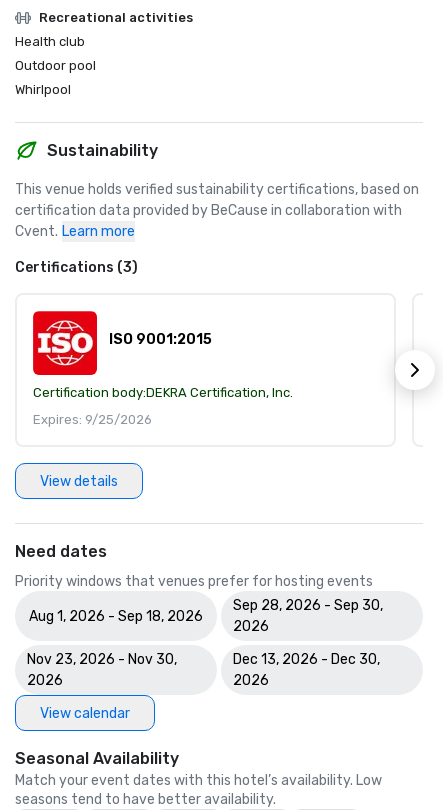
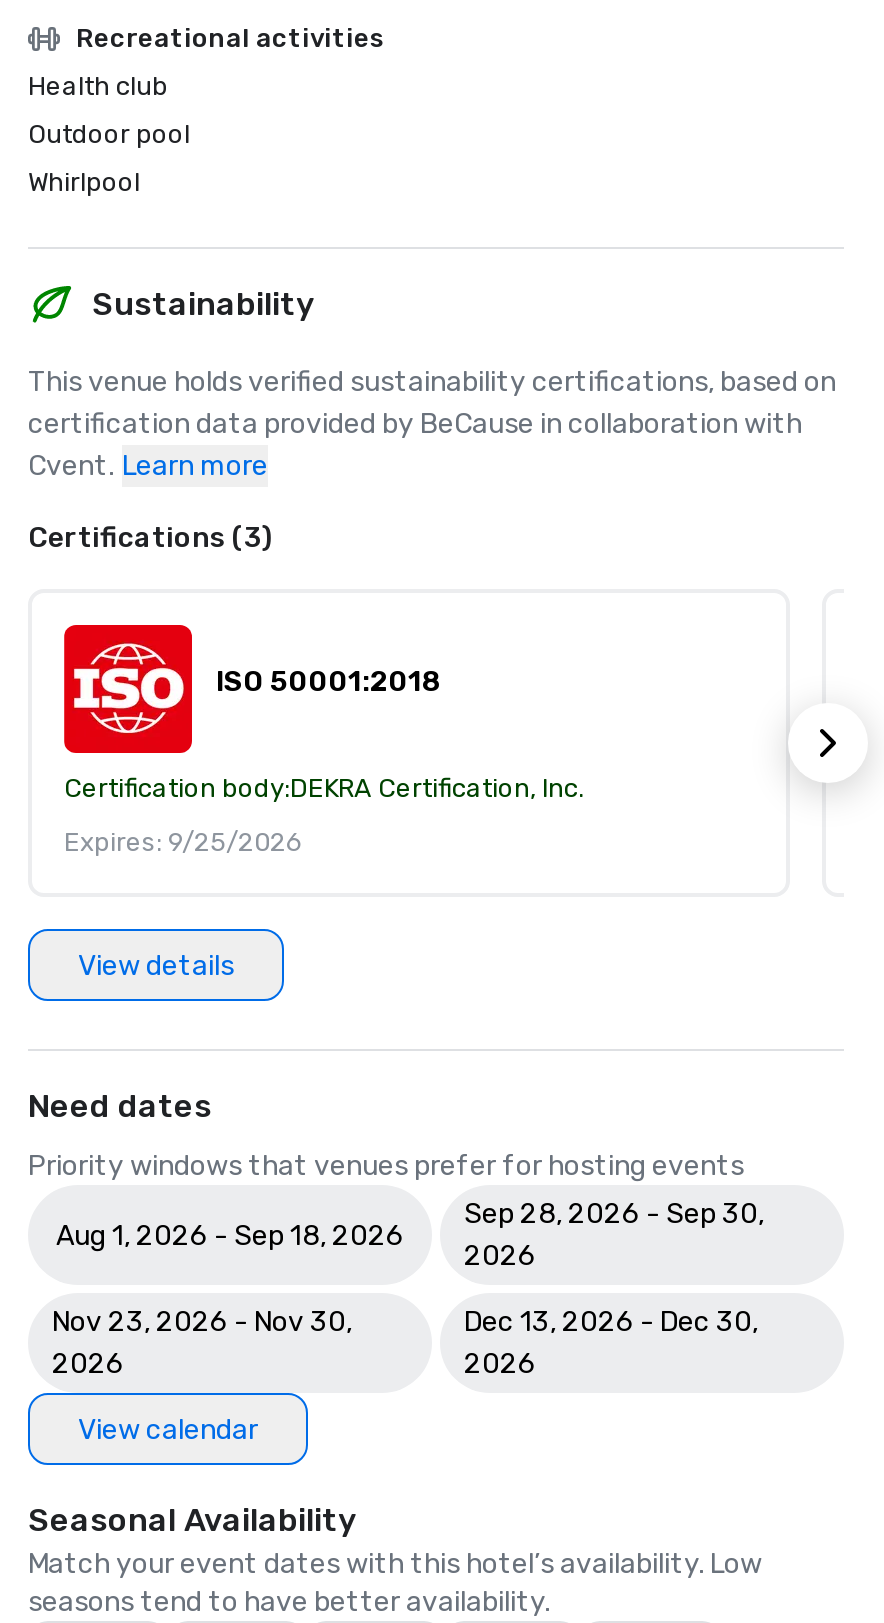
[109,330,212,347] ISO 9001:2015 -> [216,664,442,698] ISO 50001:2018

